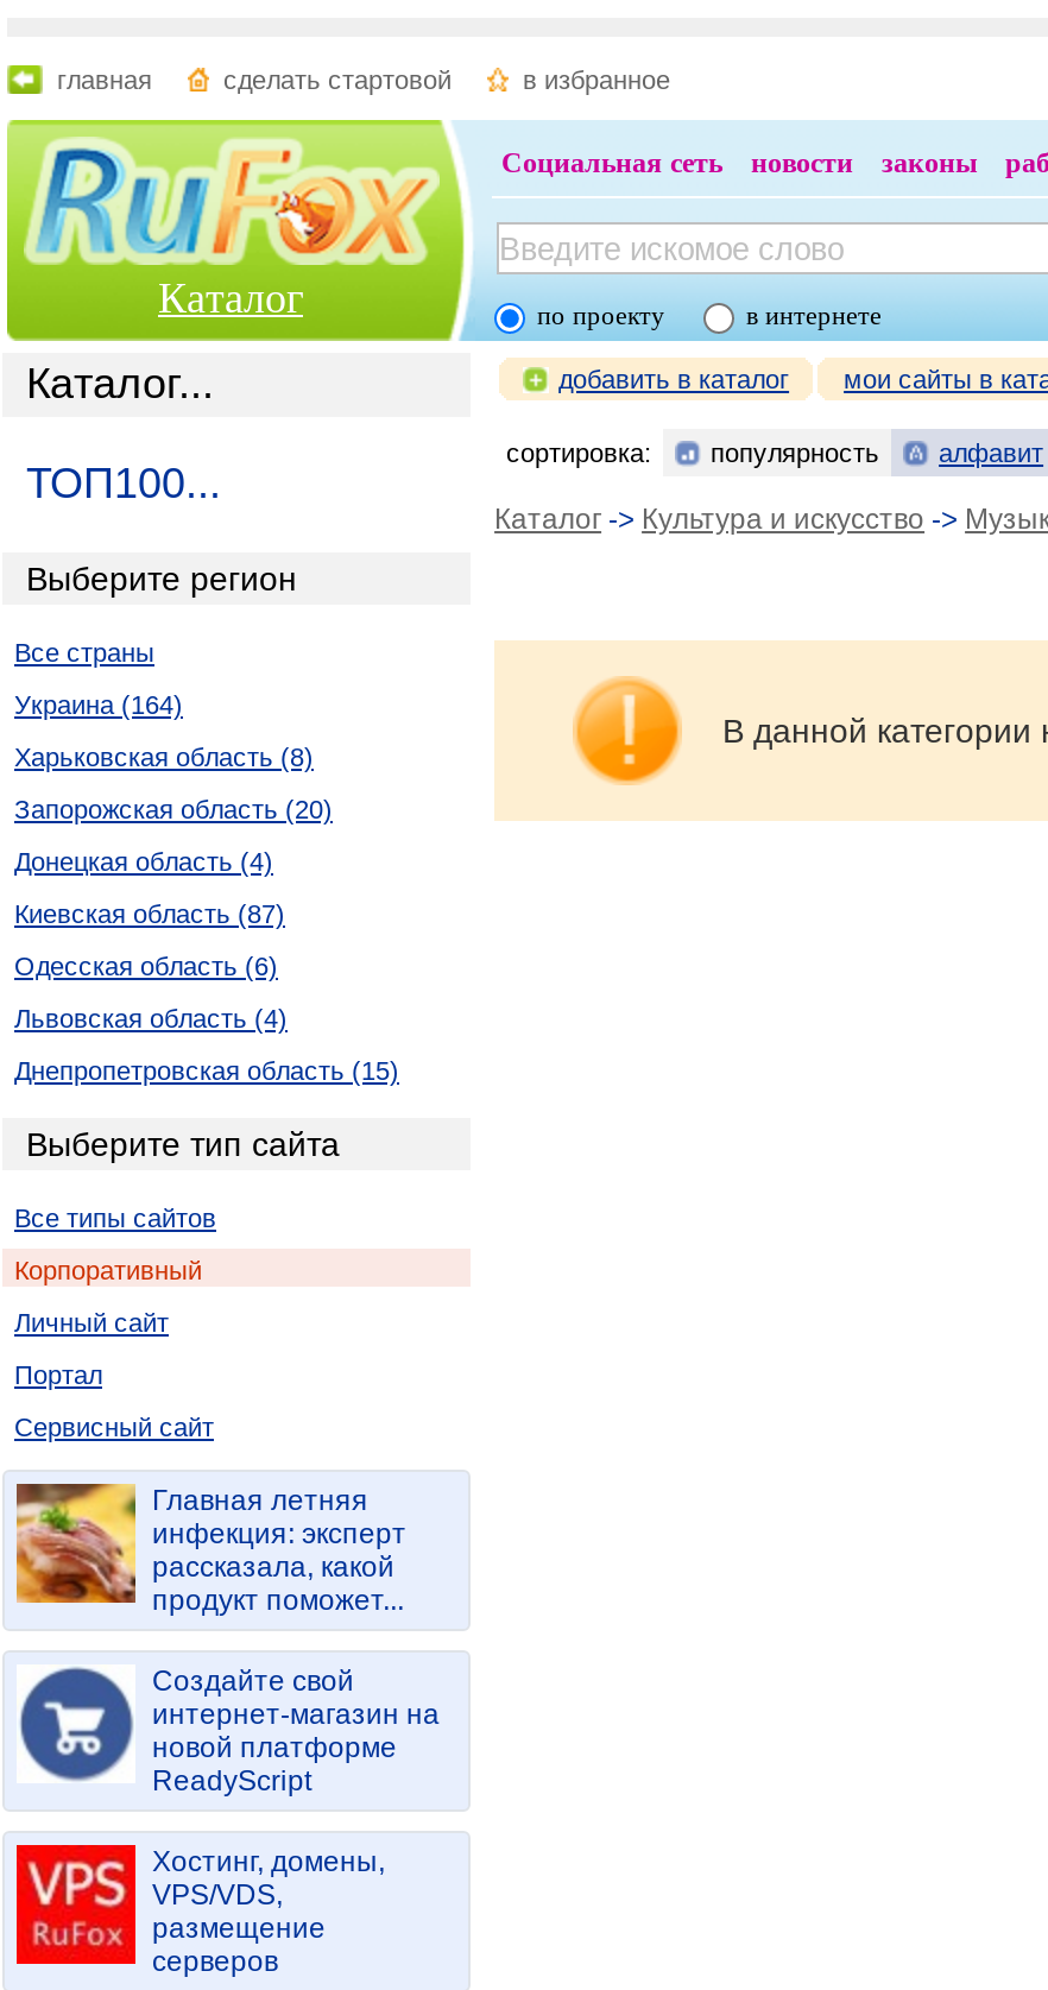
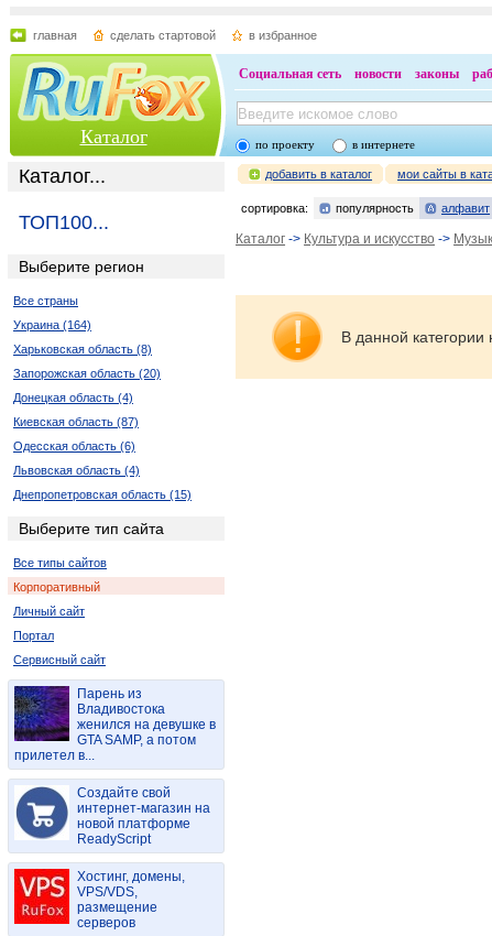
[14,1482,406,1617] [image] | Главная летняя | инфекция: эксперт | рассказала, какой | продукт поможет... -> [13,685,216,763] [image] | Парень из | Владивостока | женился на девушке в | GTA SAMP, а потом | прилетел в...

